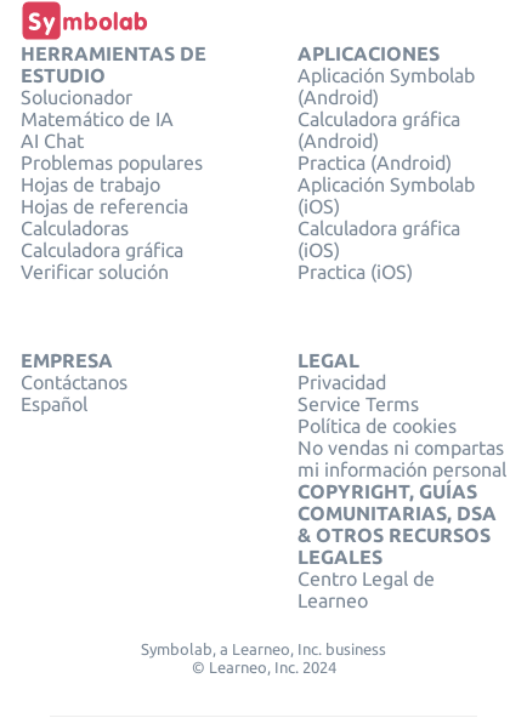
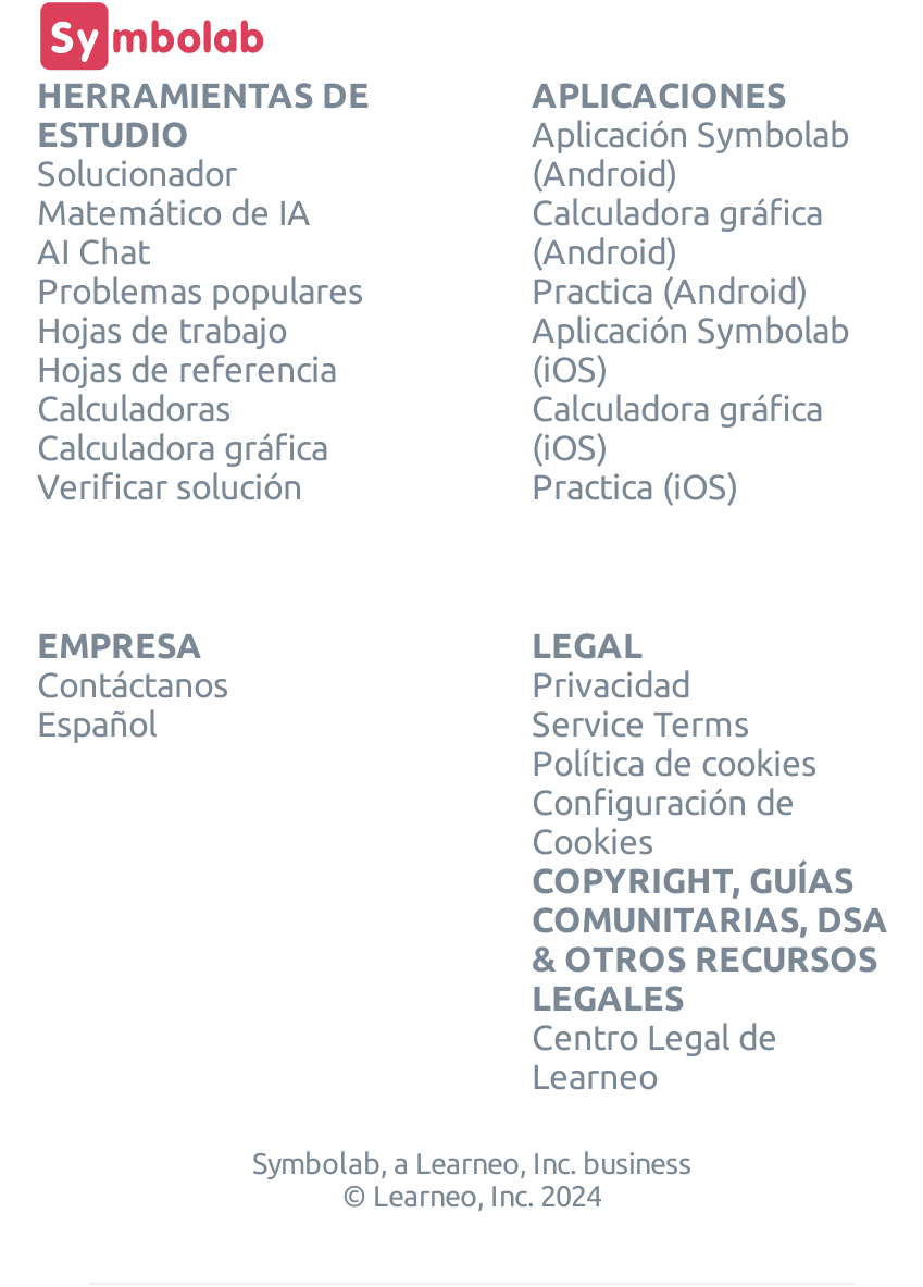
[297,437,506,481] No vendas ni compartas | mi información personal -> [532,783,795,862] Configuración de | Cookies

